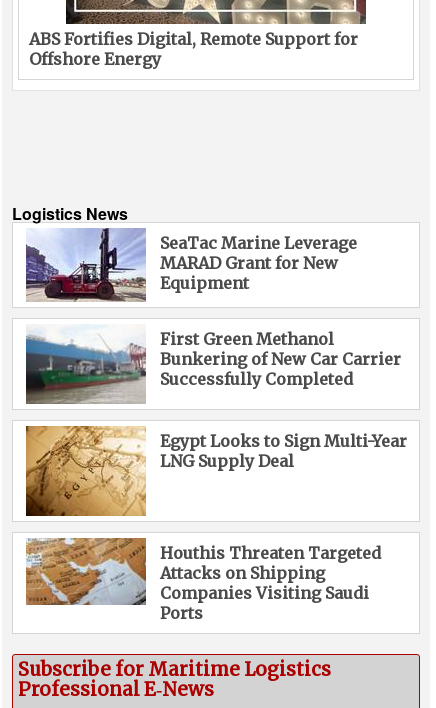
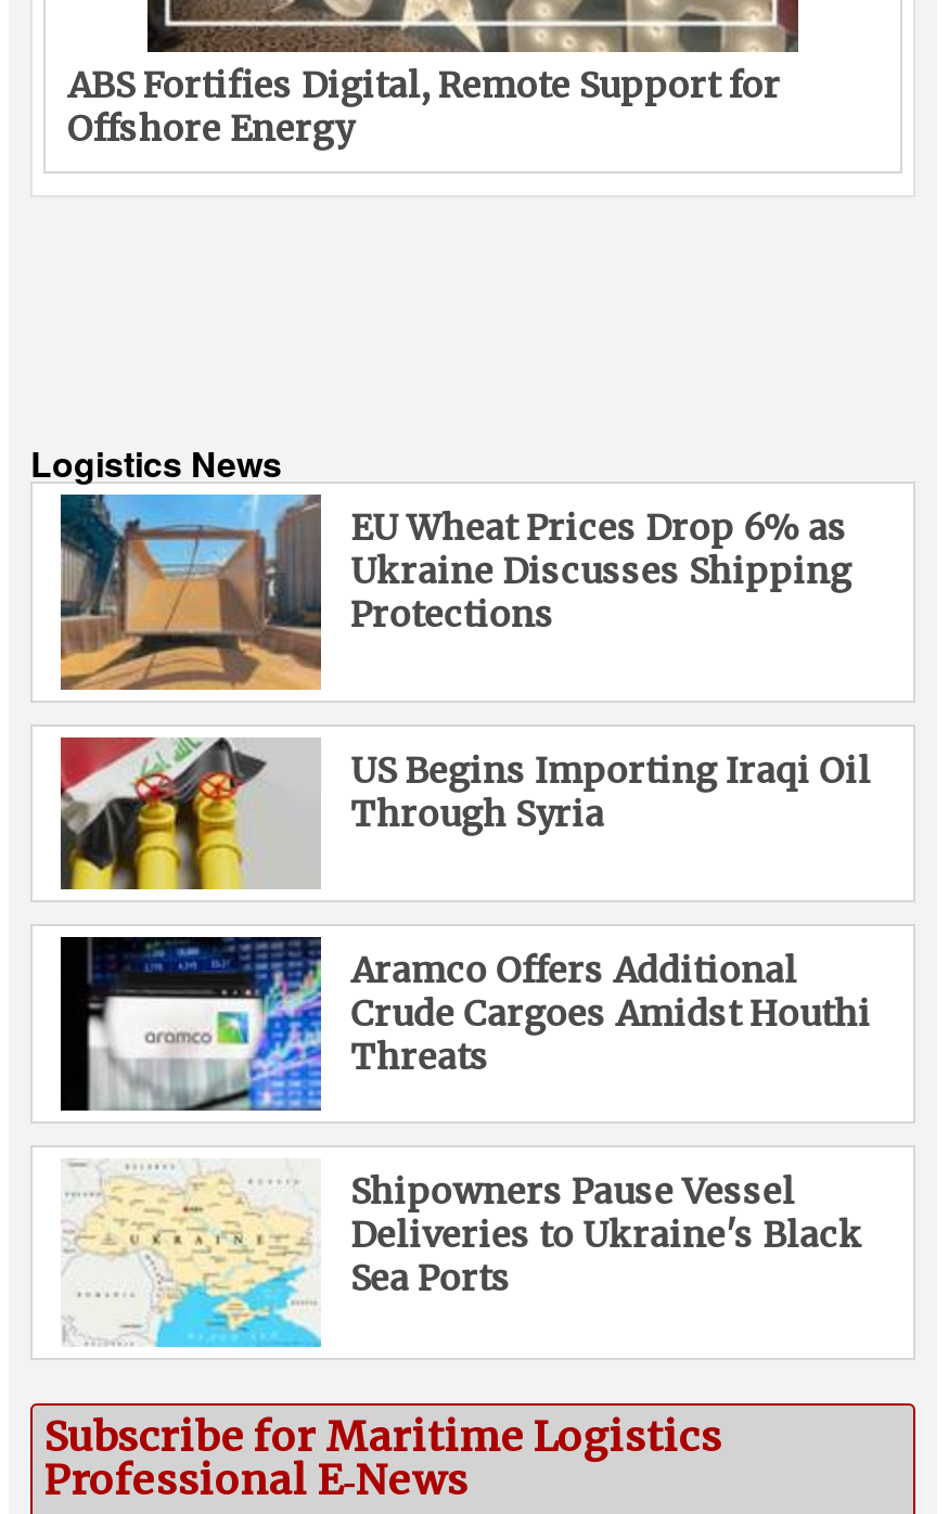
[26,227,357,318] [image] | SeaTac Marine Leverage | MARAD Grant for New | Equipment -> [59,492,852,692] [image] | EU Wheat Prices Drop 6% as | Ukraine Discusses Shipping | Protections
[25,329,401,410] [image] | First Green Methanol | Bunkering of New Car Carrier | Successfully Completed -> [59,727,871,891] [image] | US Begins Importing Iraqi Oil | Through Syria
[25,425,407,517] [image] | Egypt Looks to Sign Multi-Year | LNG Supply Deal -> [59,924,871,1113] [image] | Aramco Offers Additional | Crude Cargoes Amidst Houthi | Threats
[25,537,381,623] [image] | Houthis Threaten Targeted | Attacks on Shipping | Companies Visiting Saudi | Ports -> [61,1160,862,1349] [image] | Shipowners Pause Vessel | Deliveries to Ukraine's Black | Sea Ports

